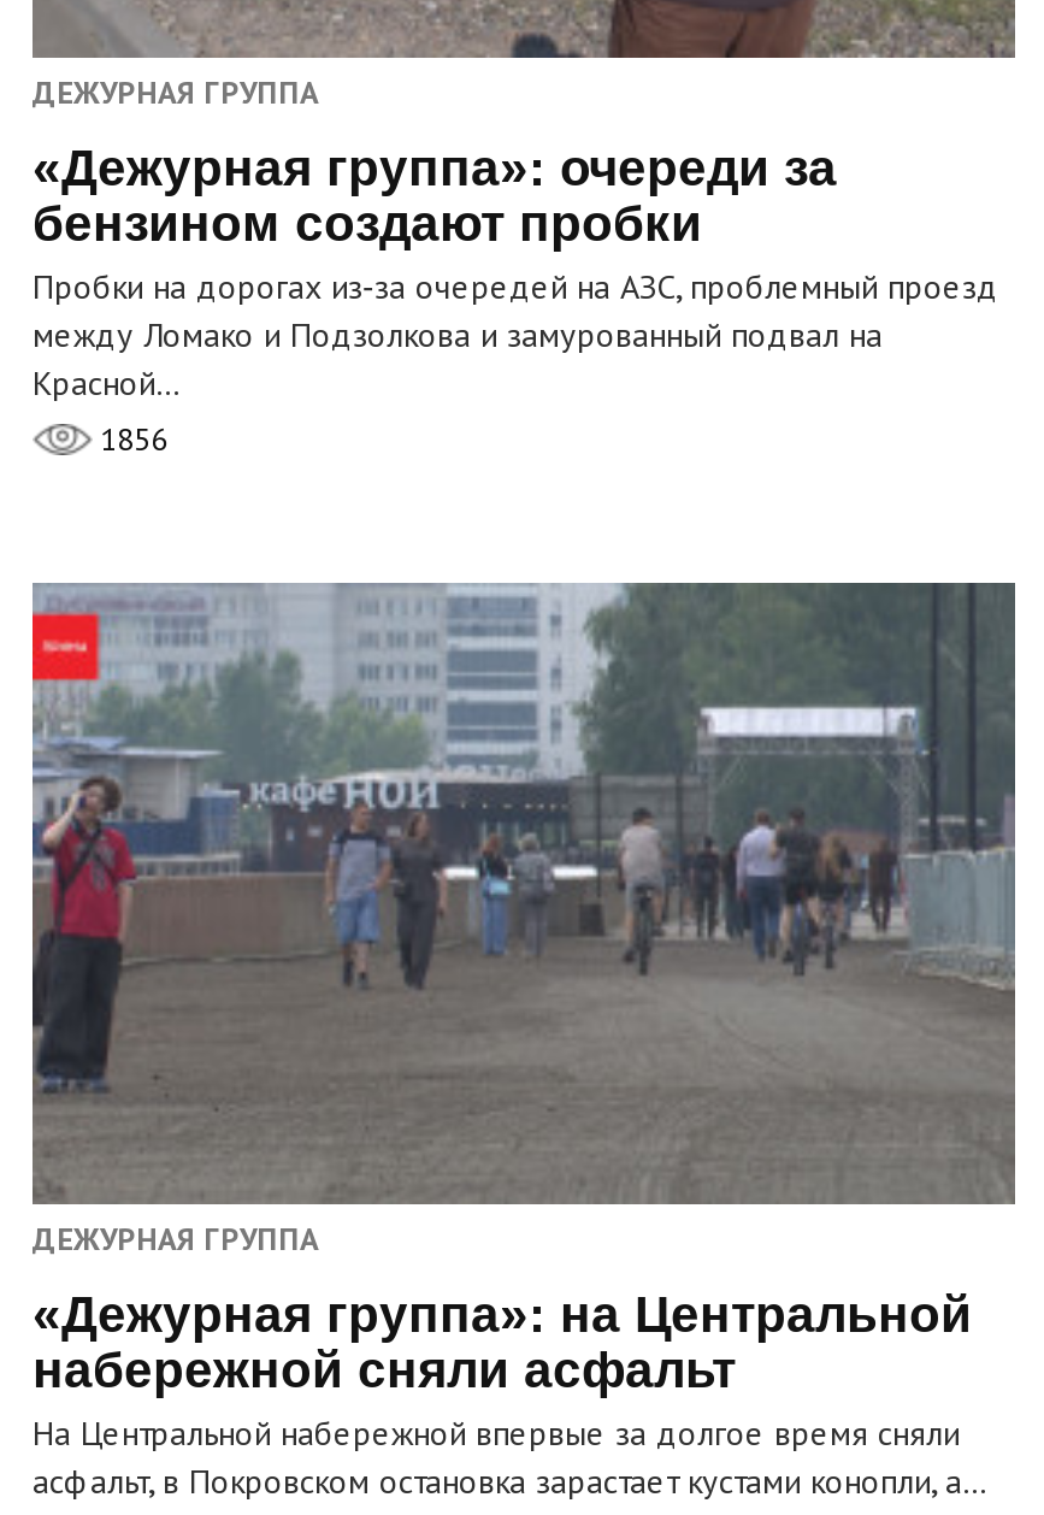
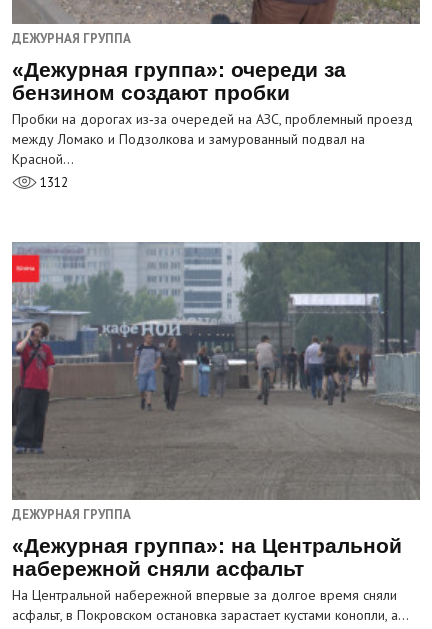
[93,419,167,460] 1856 -> [37,174,68,191] 1312

